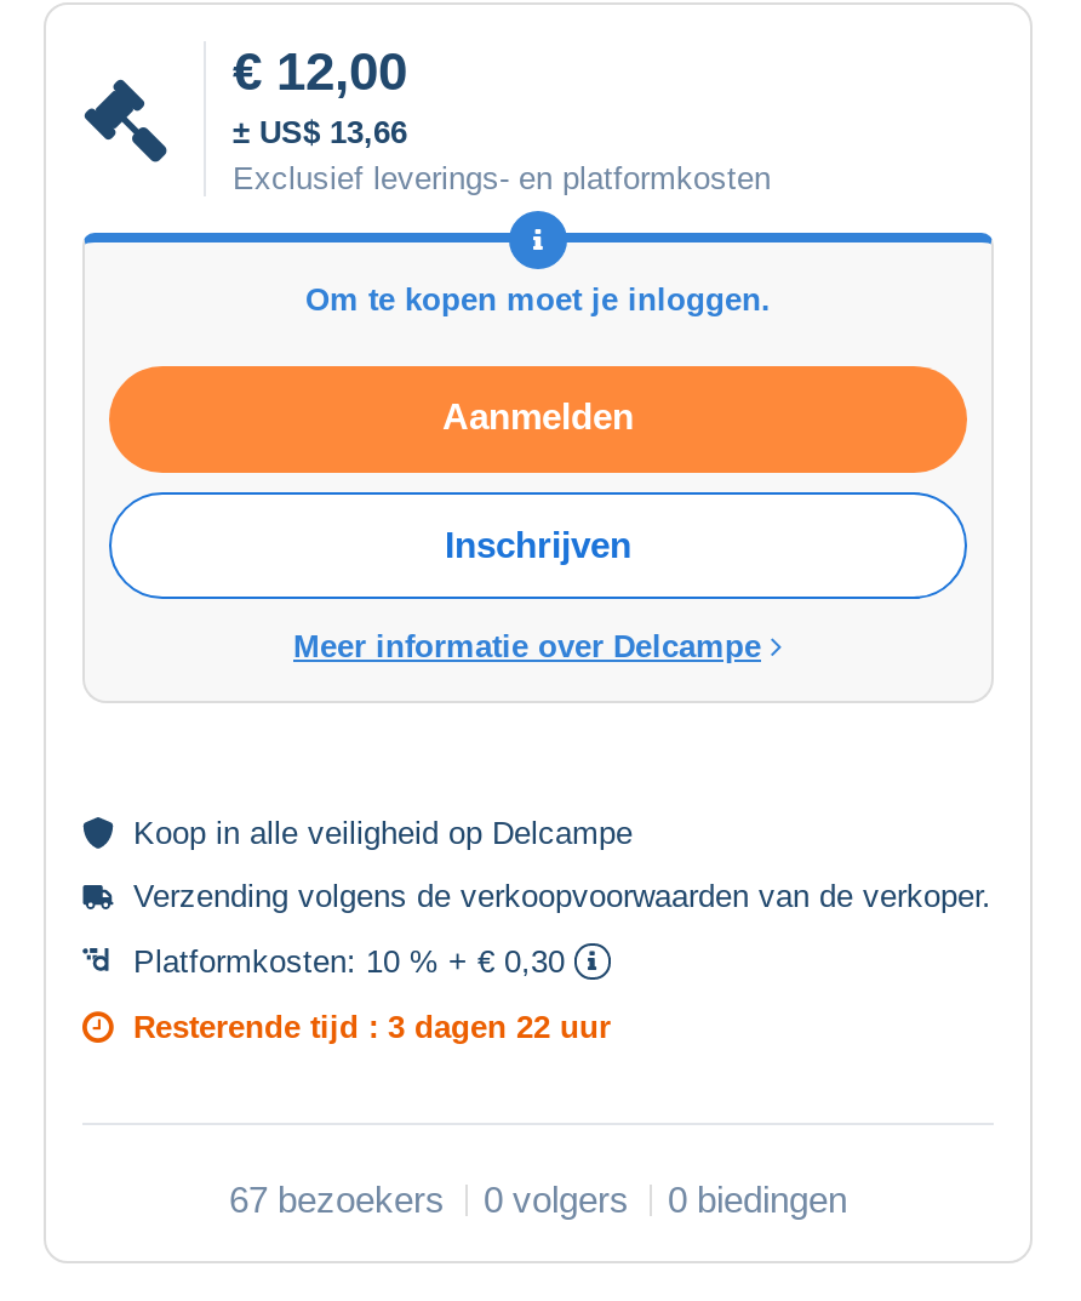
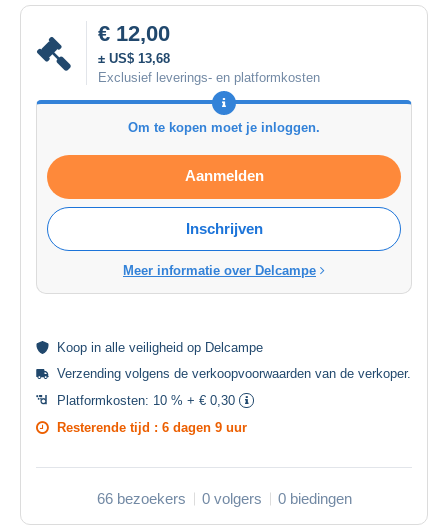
[233,115,407,151] ± US$ 13,66 -> [98,51,170,66] ± US$ 13,68
[133,1010,611,1046] Resterende tijd : 3 dagen 22 uur -> [57,420,247,435] Resterende tijd : 6 dagen 9 uur
[229,1180,847,1221] 67 bezoekers 0 volgers 0 biedingen -> [96,490,351,507] 66 bezoekers 0 volgers 0 biedingen

